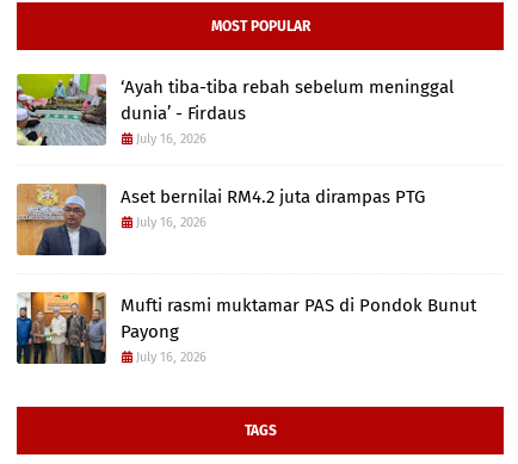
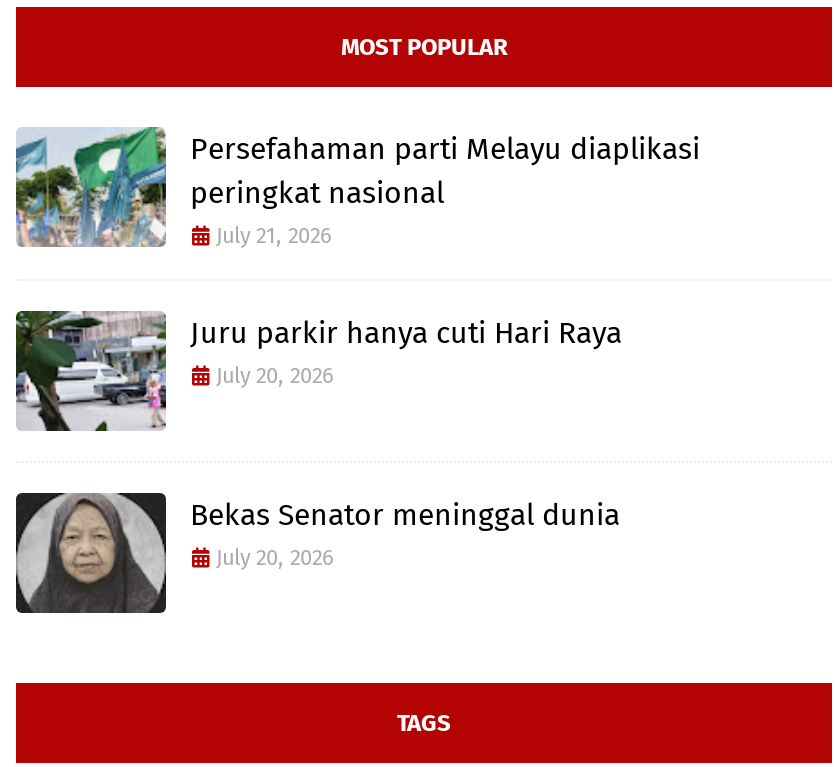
[16,73,454,146] [image] | ‘Ayah tiba-tiba rebah sebelum meninggal | dunia’ - Firdaus | July 16, 2026 -> [14,127,700,249] [image] | Persefahaman parti Melayu diaplikasi | peringkat nasional | July 21, 2026
[16,182,425,255] [image] | Aset bernilai RM4.2 juta dirampas PTG | July 16, 2026 -> [14,309,622,431] [image] | Juru parkir hanya cuti Hari Raya | July 20, 2026
[16,291,476,365] [image] | Mufti rasmi muktamar PAS di Pondok Bunut | Payong | July 16, 2026 -> [14,491,620,613] [image] | Bekas Senator meninggal dunia | July 20, 2026

